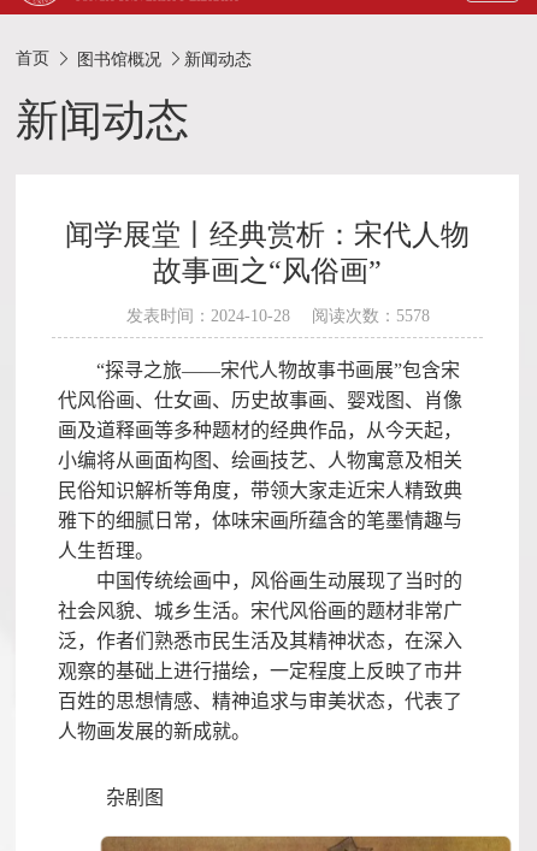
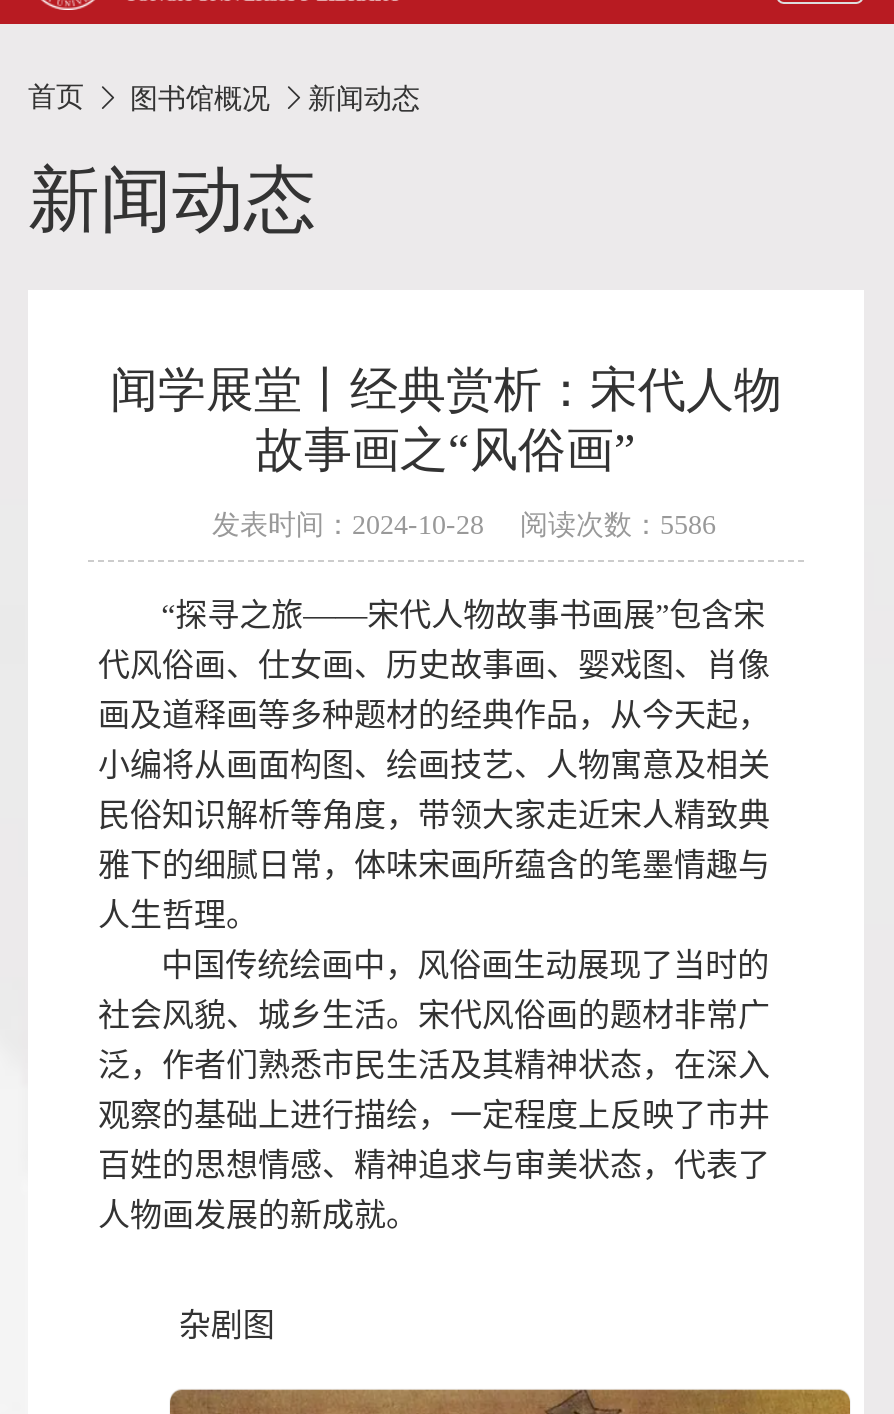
[105,307,430,325] 发表时间：2024-10-28 阅读次数：5578 -> [176,510,716,540] 发表时间：2024-10-28 阅读次数：5586

